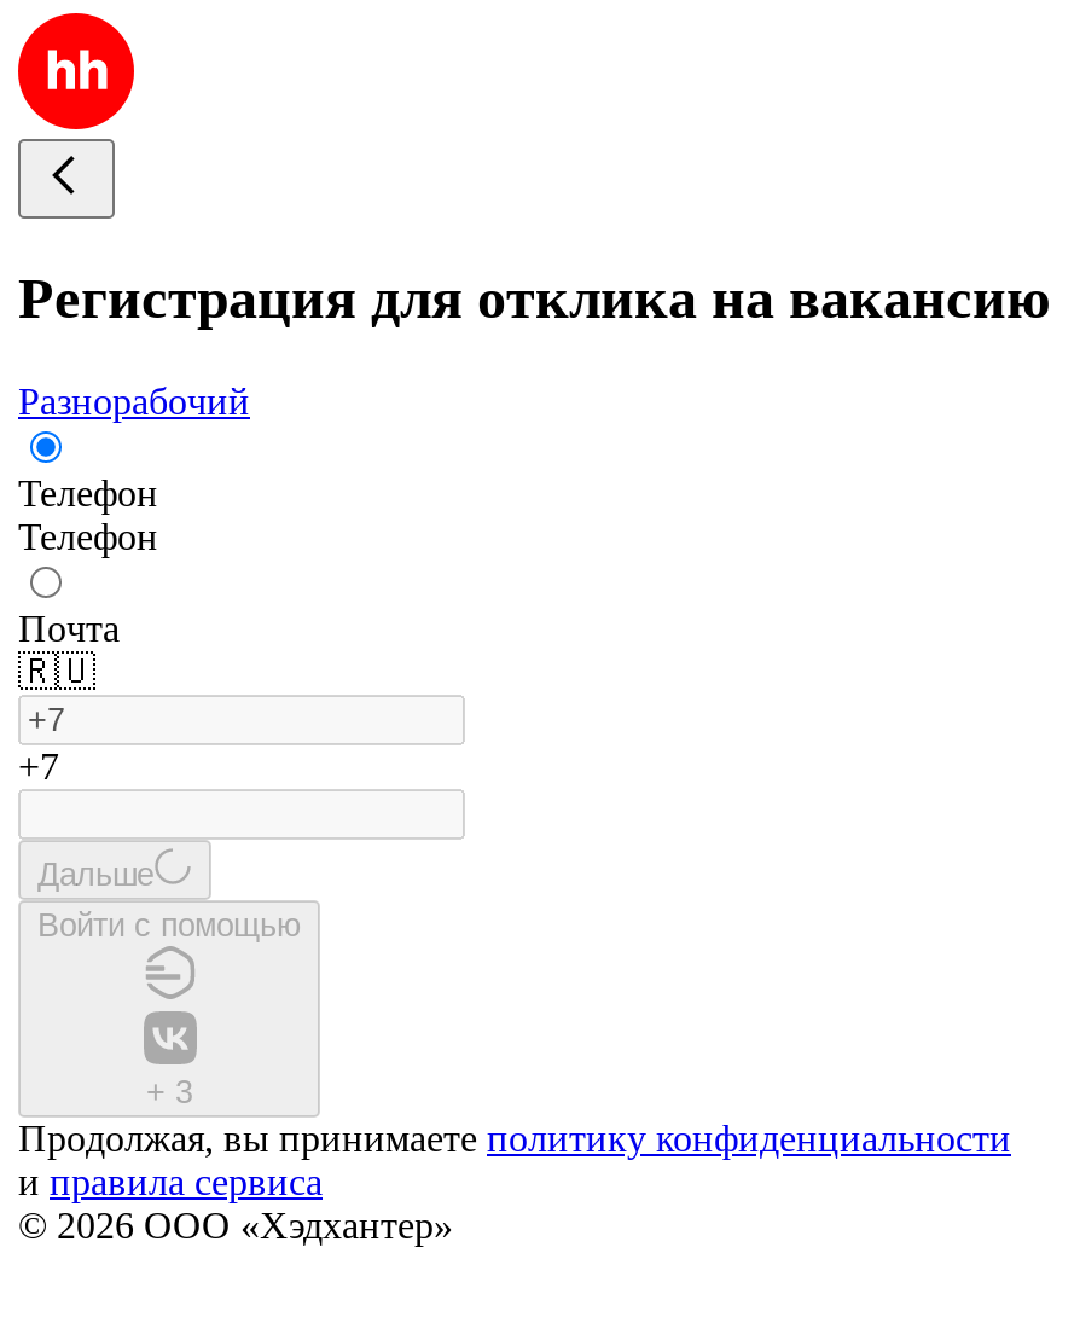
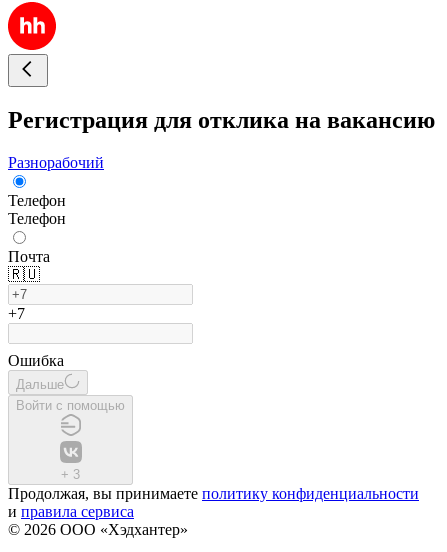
none -> [8,352,64,369] Ошибка

